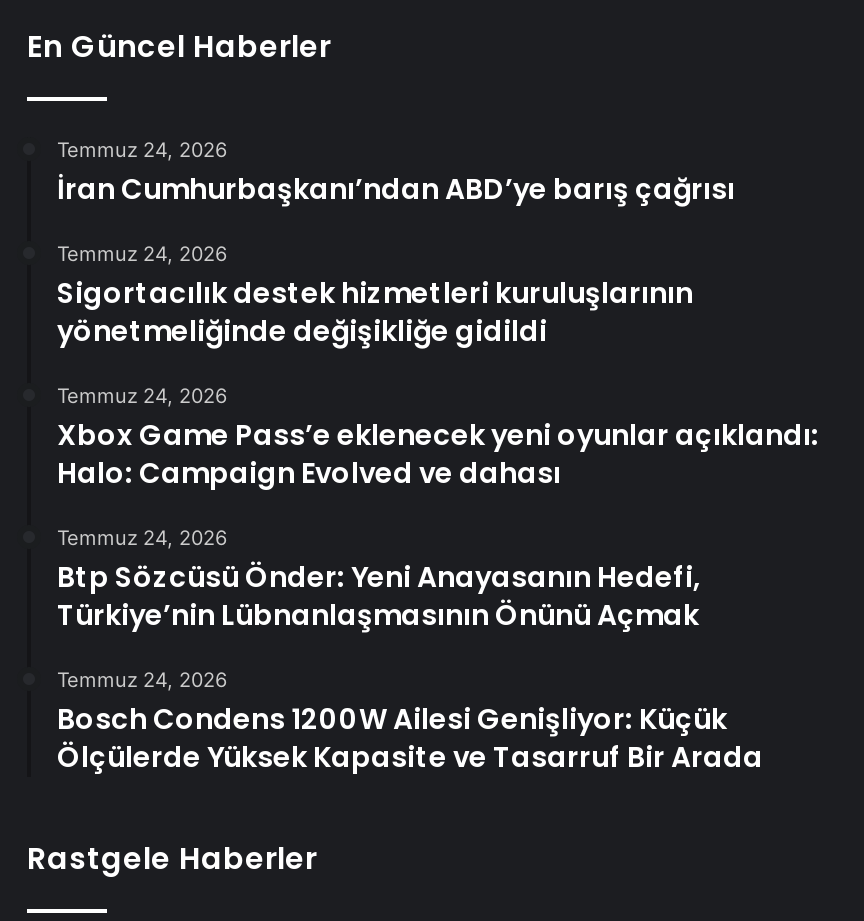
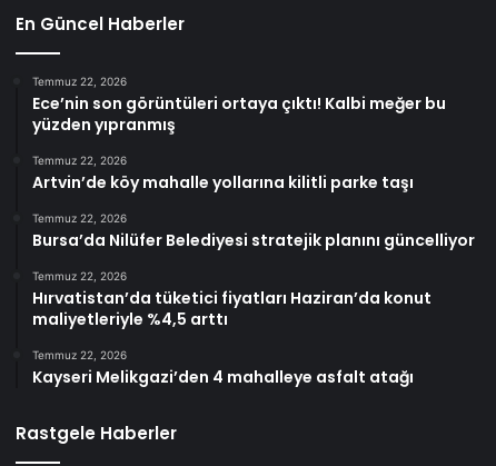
[57,136,735,208] Temmuz 24, 2026 | İran Cumhurbaşkanı’ndan ABD’ye barış çağrısı -> [32,74,446,135] Temmuz 22, 2026 | Ece’nin son görüntüleri ortaya çıktı! Kalbi meğer bu | yüzden yıpranmış
[57,240,693,350] Temmuz 24, 2026 | Sigortacılık destek hizmetleri kuruluşlarının | yönetmeliğinde değişikliğe gidildi -> [32,153,414,193] Temmuz 22, 2026 | Artvin’de köy mahalle yollarına kilitli parke taşı
[57,382,819,492] Temmuz 24, 2026 | Xbox Game Pass’e eklenecek yeni oyunlar açıklandı: | Halo: Campaign Evolved ve dahası -> [32,211,475,251] Temmuz 22, 2026 | Bursa’da Nilüfer Belediyesi stratejik planını güncelliyor
[57,524,701,634] Temmuz 24, 2026 | Btp Sözcüsü Önder: Yeni Anayasanın Hedefi, | Türkiye’nin Lübnanlaşmasının Önünü Açmak -> [32,269,431,330] Temmuz 22, 2026 | Hırvatistan’da tüketici fiyatları Haziran’da konut | maliyetleriyle %4,5 arttı
[57,666,763,776] Temmuz 24, 2026 | Bosch Condens 1200W Ailesi Genişliyor: Küçük | Ölçülerde Yüksek Kapasite ve Tasarruf Bir Arada -> [32,348,414,388] Temmuz 22, 2026 | Kayseri Melikgazi’den 4 mahalleye asfalt atağı

